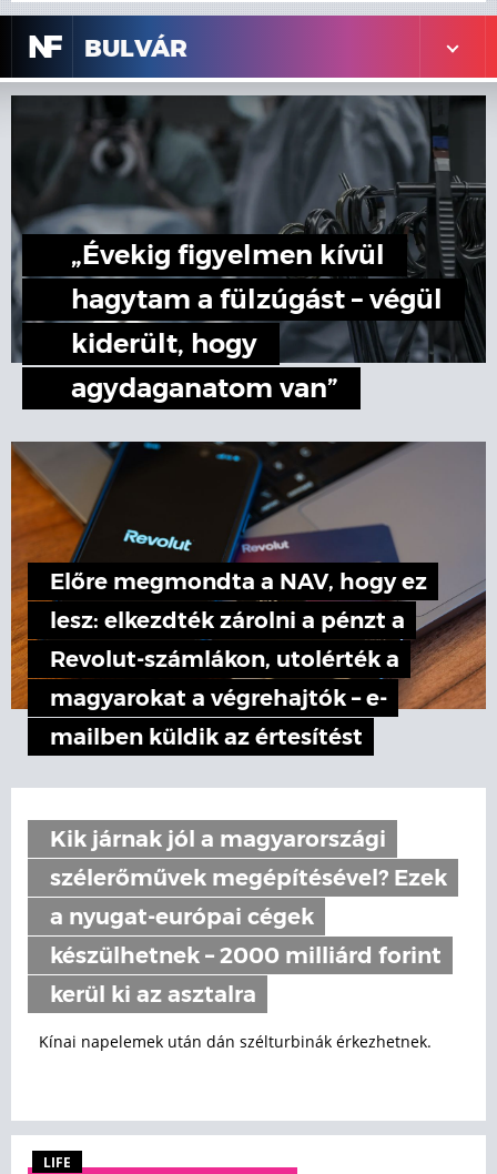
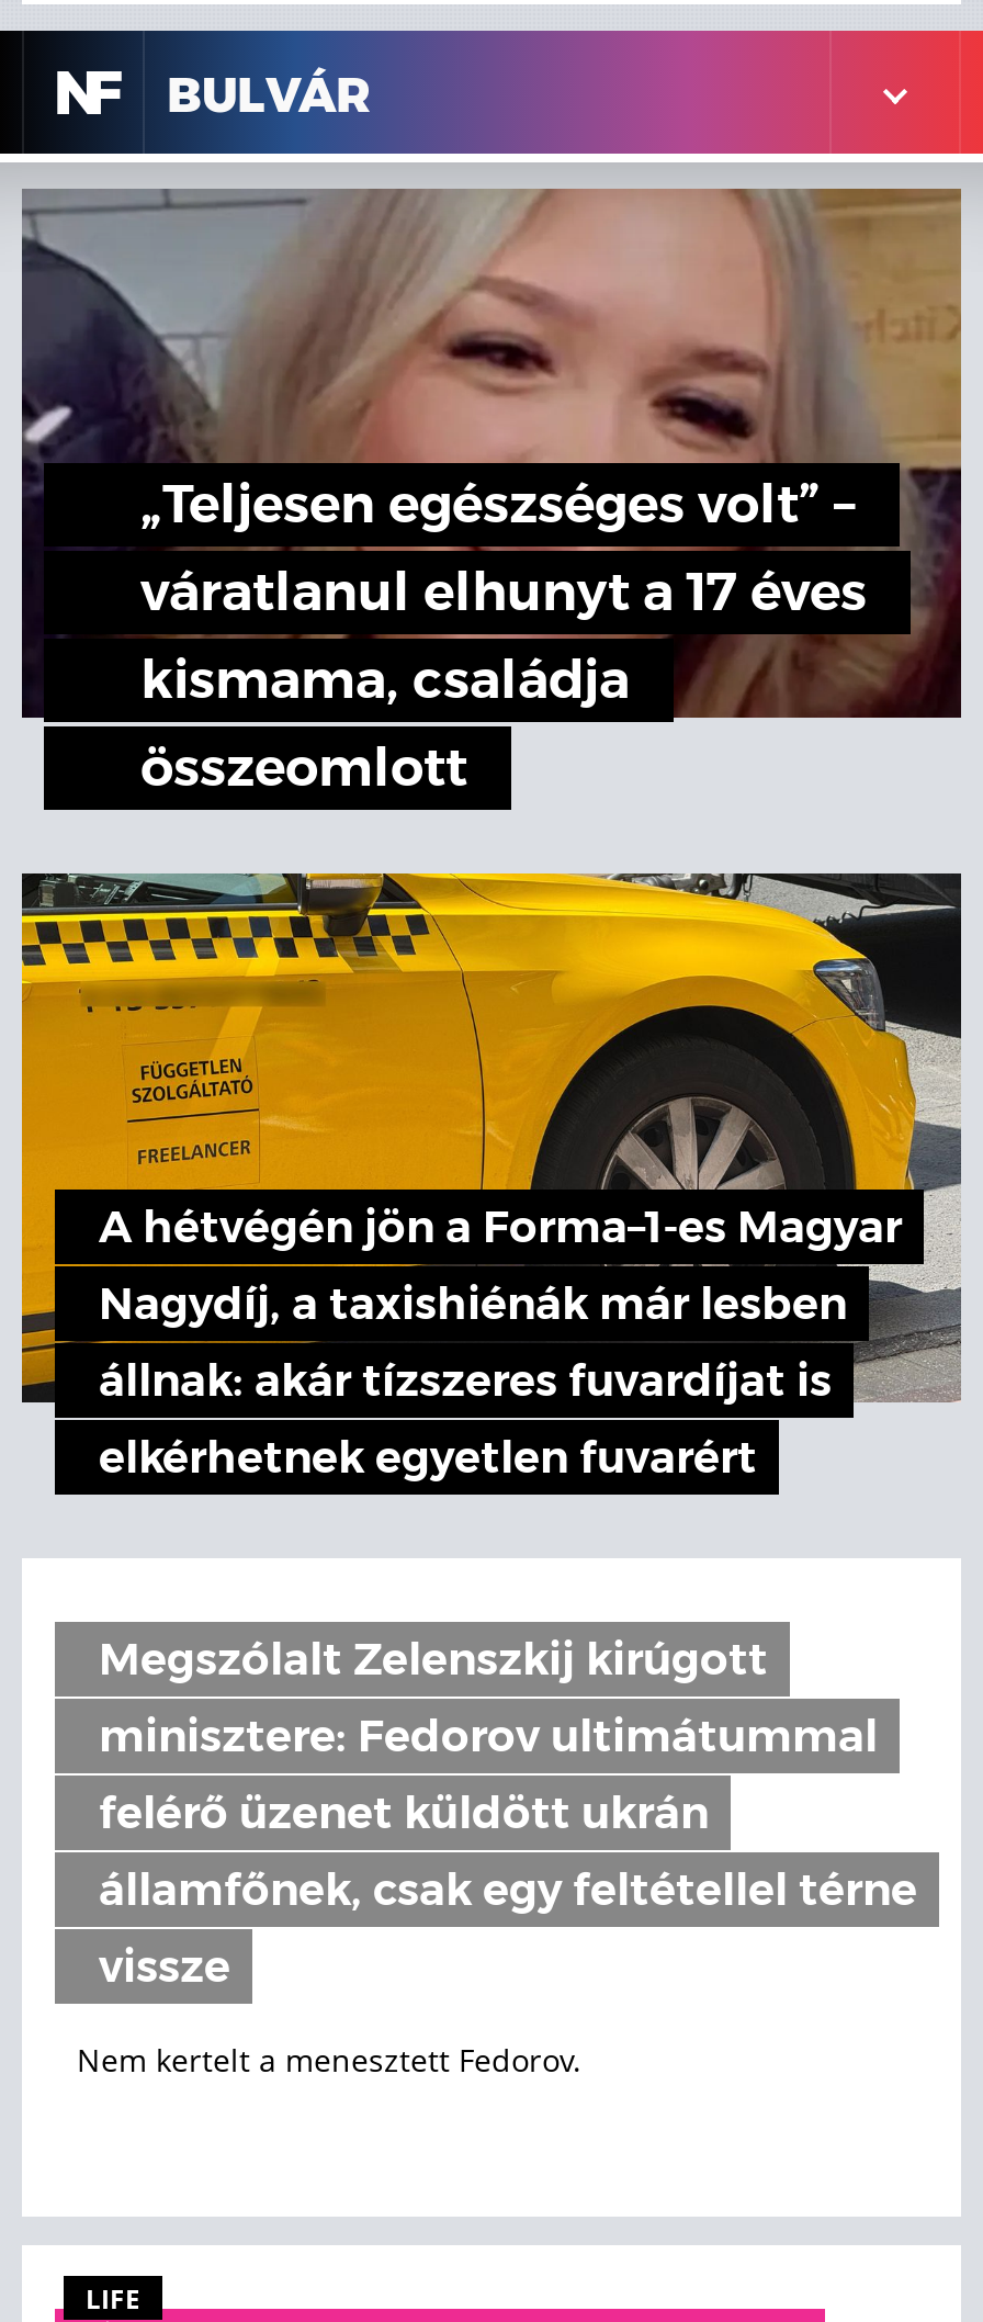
[11,94,487,411] [image] | „Évekig figyelmen kívül | hagytam a fülzúgást – végül | kiderült, hogy | agydaganatom van” -> [22,187,963,810] [image] | „Teljesen egészséges volt” – | váratlanul elhunyt a 17 éves | kismama, családja | összeomlott
[10,441,487,749] [image] | Előre megmondta a NAV, hogy ez | lesz: elkezdték zárolni a pénzt a | Revolut-számlákon, utolérték a | magyarokat a végrehajtók – e- | mailben küldik az értesítést -> [20,871,961,1481] [image] | A hétvégén jön a Forma–1-es Magyar | Nagydíj, a taxishiénák már lesben | állnak: akár tízszeres fuvardíjat is | elkérhetnek egyetlen fuvarért
[39,829,447,1052] Kik járnak jól a magyarországi | szélerőművek megépítésével? Ezek | a nyugat-európai cégek | készülhetnek – 2000 milliárd forint | kerül ki az asztalra | Kínai napelemek után dán szélturbinák érkezhetnek. -> [77,1639,917,2081] Megszólalt Zelenszkij kirúgott | minisztere: Fedorov ultimátummal | felérő üzenet küldött ukrán | államfőnek, csak egy feltétellel térne | vissze | Nem kertelt a menesztett Fedorov.

